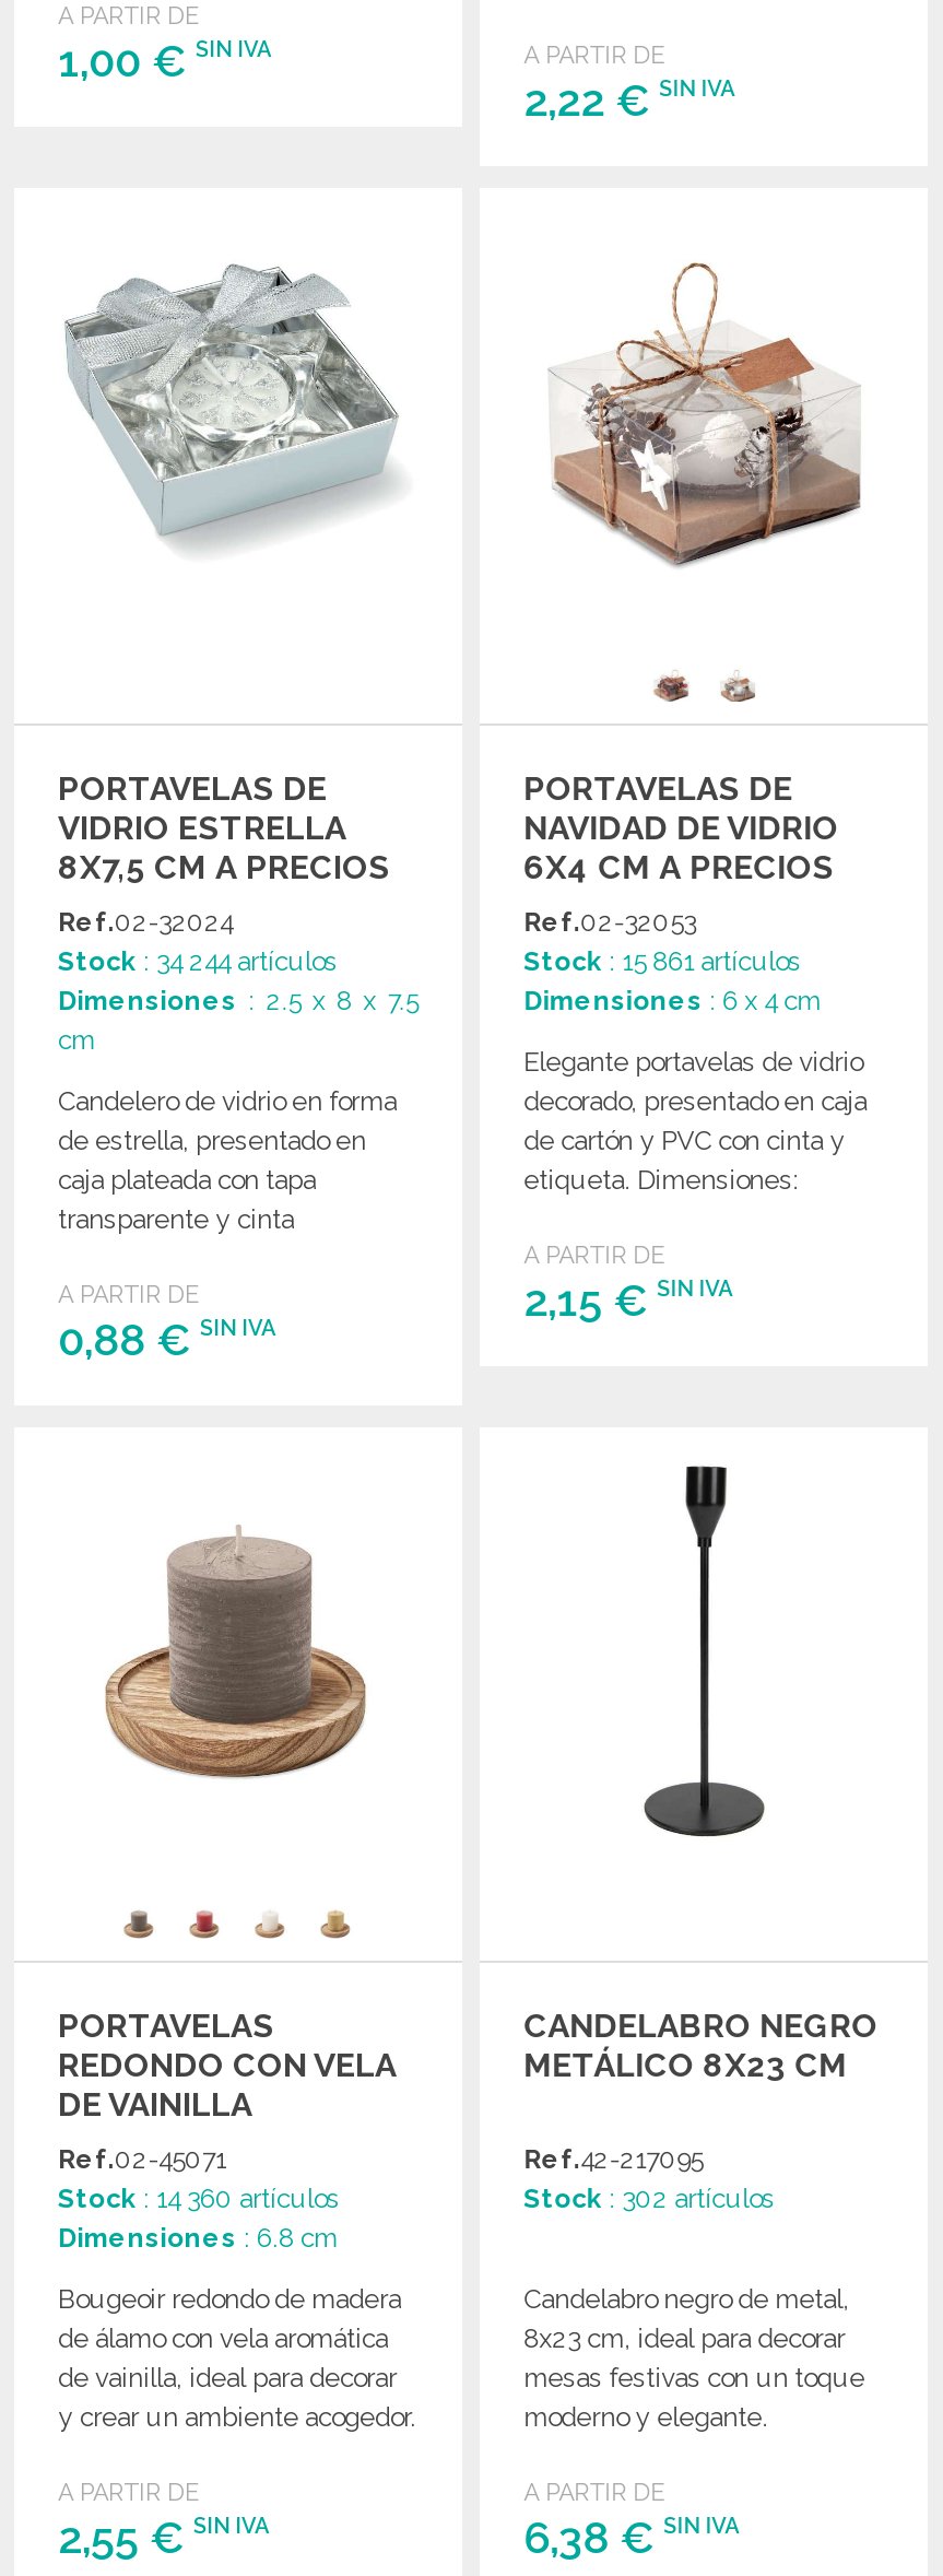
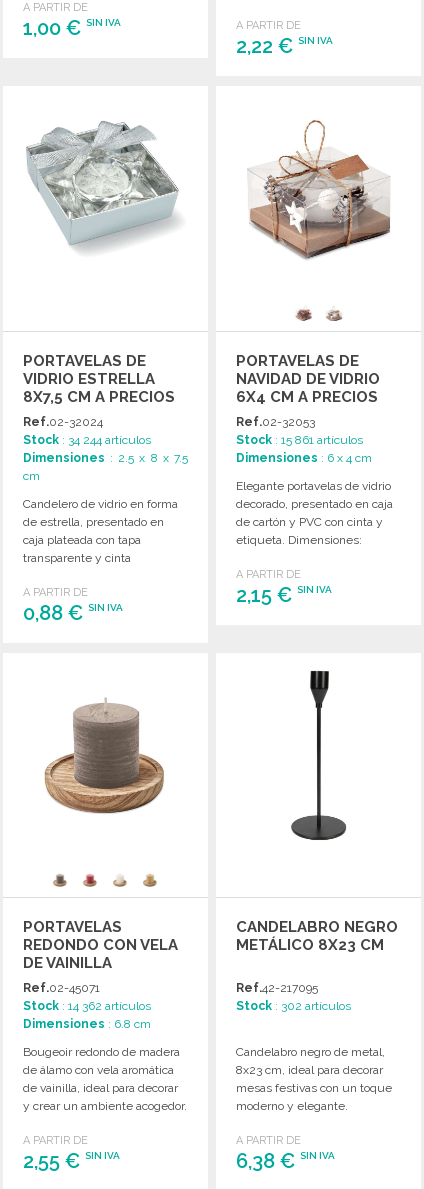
[58,2185,340,2215] Stock: 14 360 artículos -> [23,999,151,1013] Stock: 14 362 artículos

